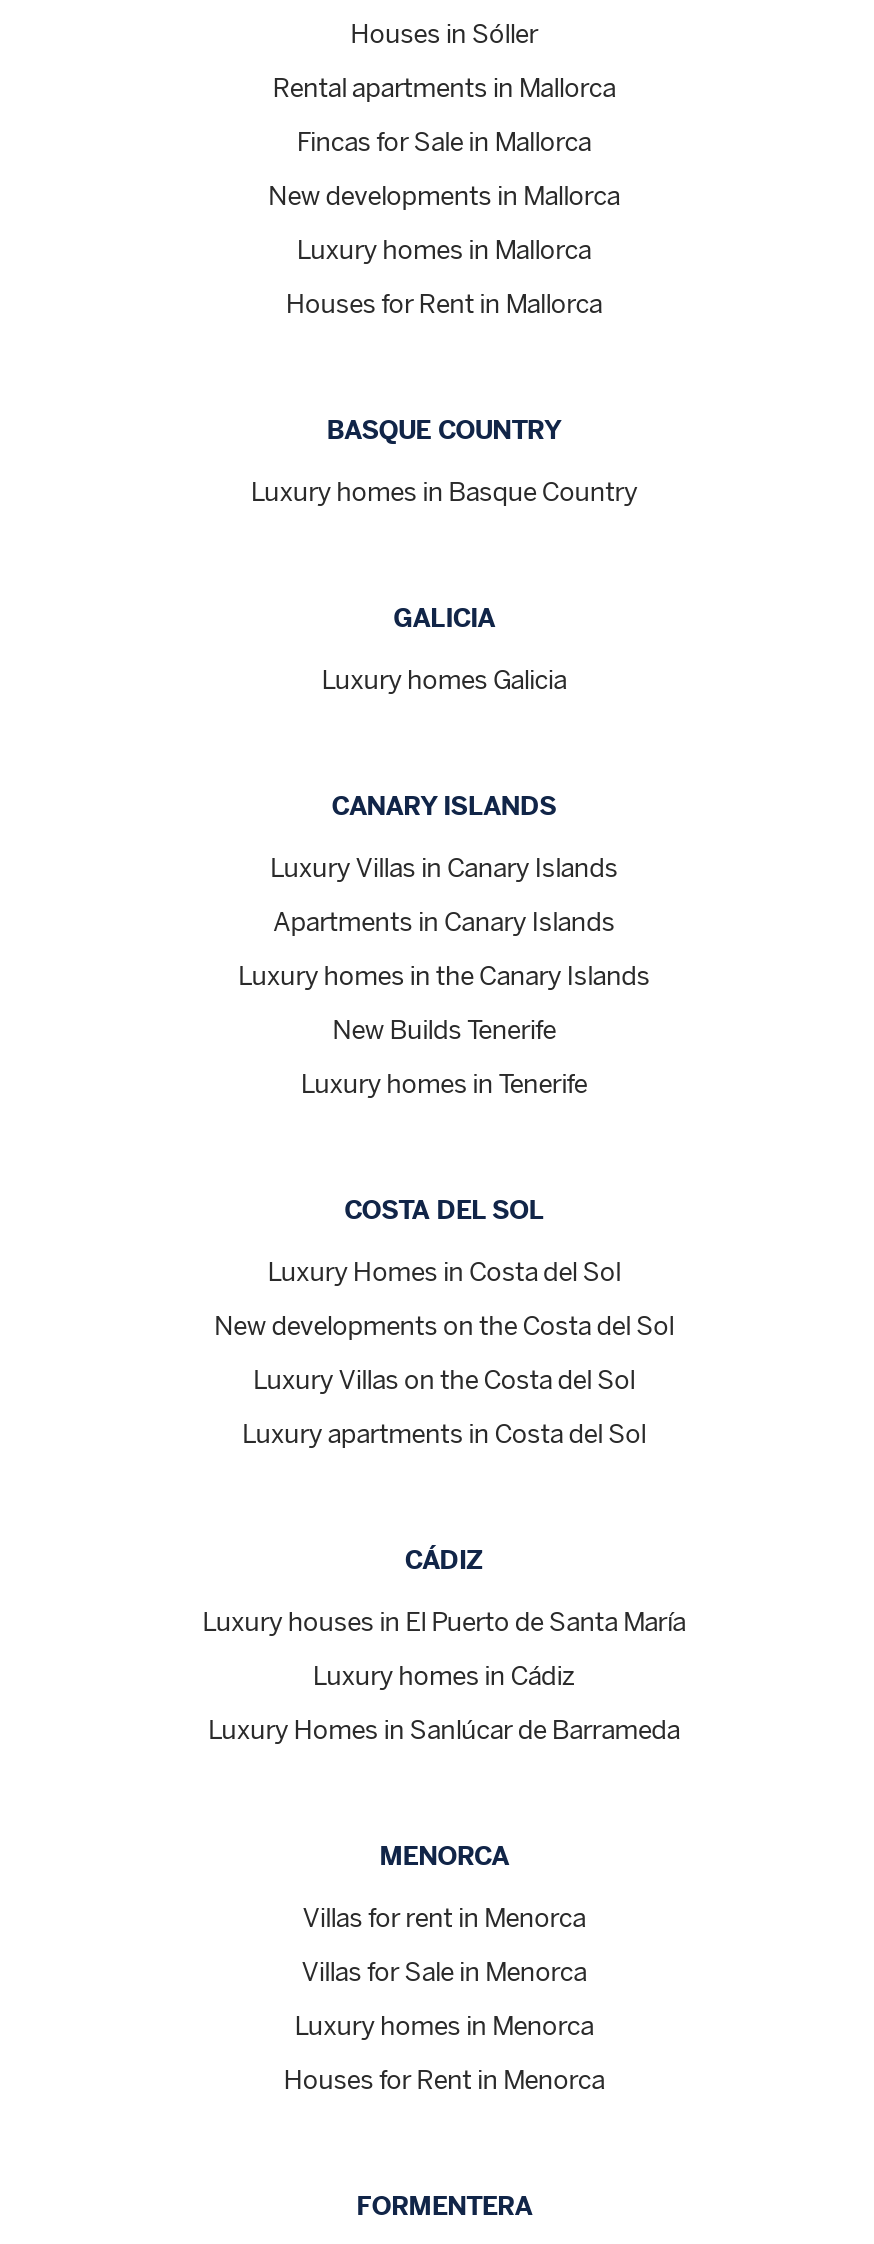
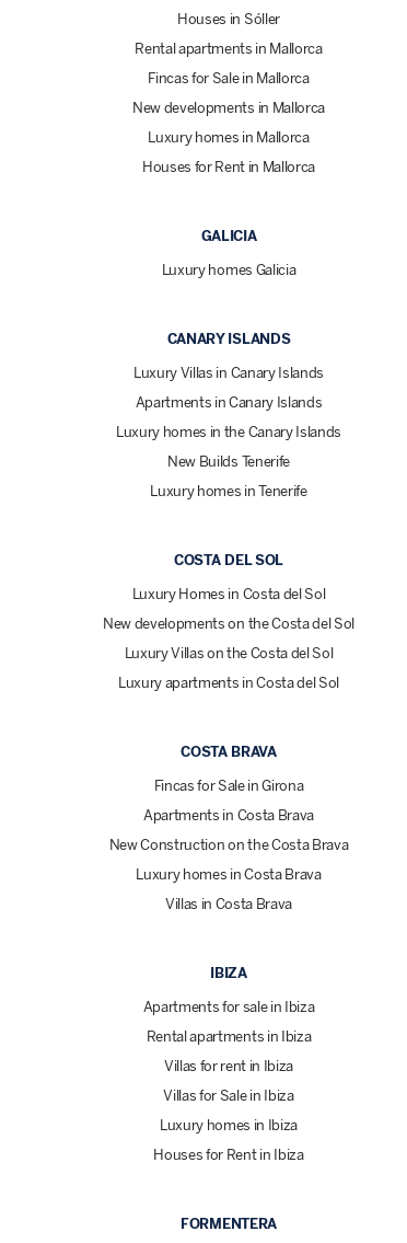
[251,414,637,506] BASQUE COUNTRY | Luxury homes in Basque Country -> none
moved [214,602,674,1448] -> [103,227,354,691]: GALICIA | Luxury homes Galicia | CANARY ISLANDS | ... | Luxury Villas on the Costa del Sol | Luxury apartments in Costa del Sol
[202,1544,686,1744] CÁDIZ | Luxury houses in El Puerto de Santa María | Luxury homes in Cádiz | Luxury Homes in Sanlúcar de Barrameda -> [109,743,348,912] COSTA BRAVA | Fincas for Sale in Girona | Apartments in Costa Brava | New Construction on the Costa Brava | Luxury homes in Costa Brava | Villas in Costa Brava
[283,1840,605,2094] MENORCA | Villas for rent in Menorca | Villas for Sale in Menorca | Luxury homes in Menorca | Houses for Rent in Menorca -> [143,964,315,1163] IBIZA | Apartments for sale in Ibiza | Rental apartments in Ibiza | Villas for rent in Ibiza | Villas for Sale in Ibiza | Luxury homes in Ibiza | Houses for Rent in Ibiza

